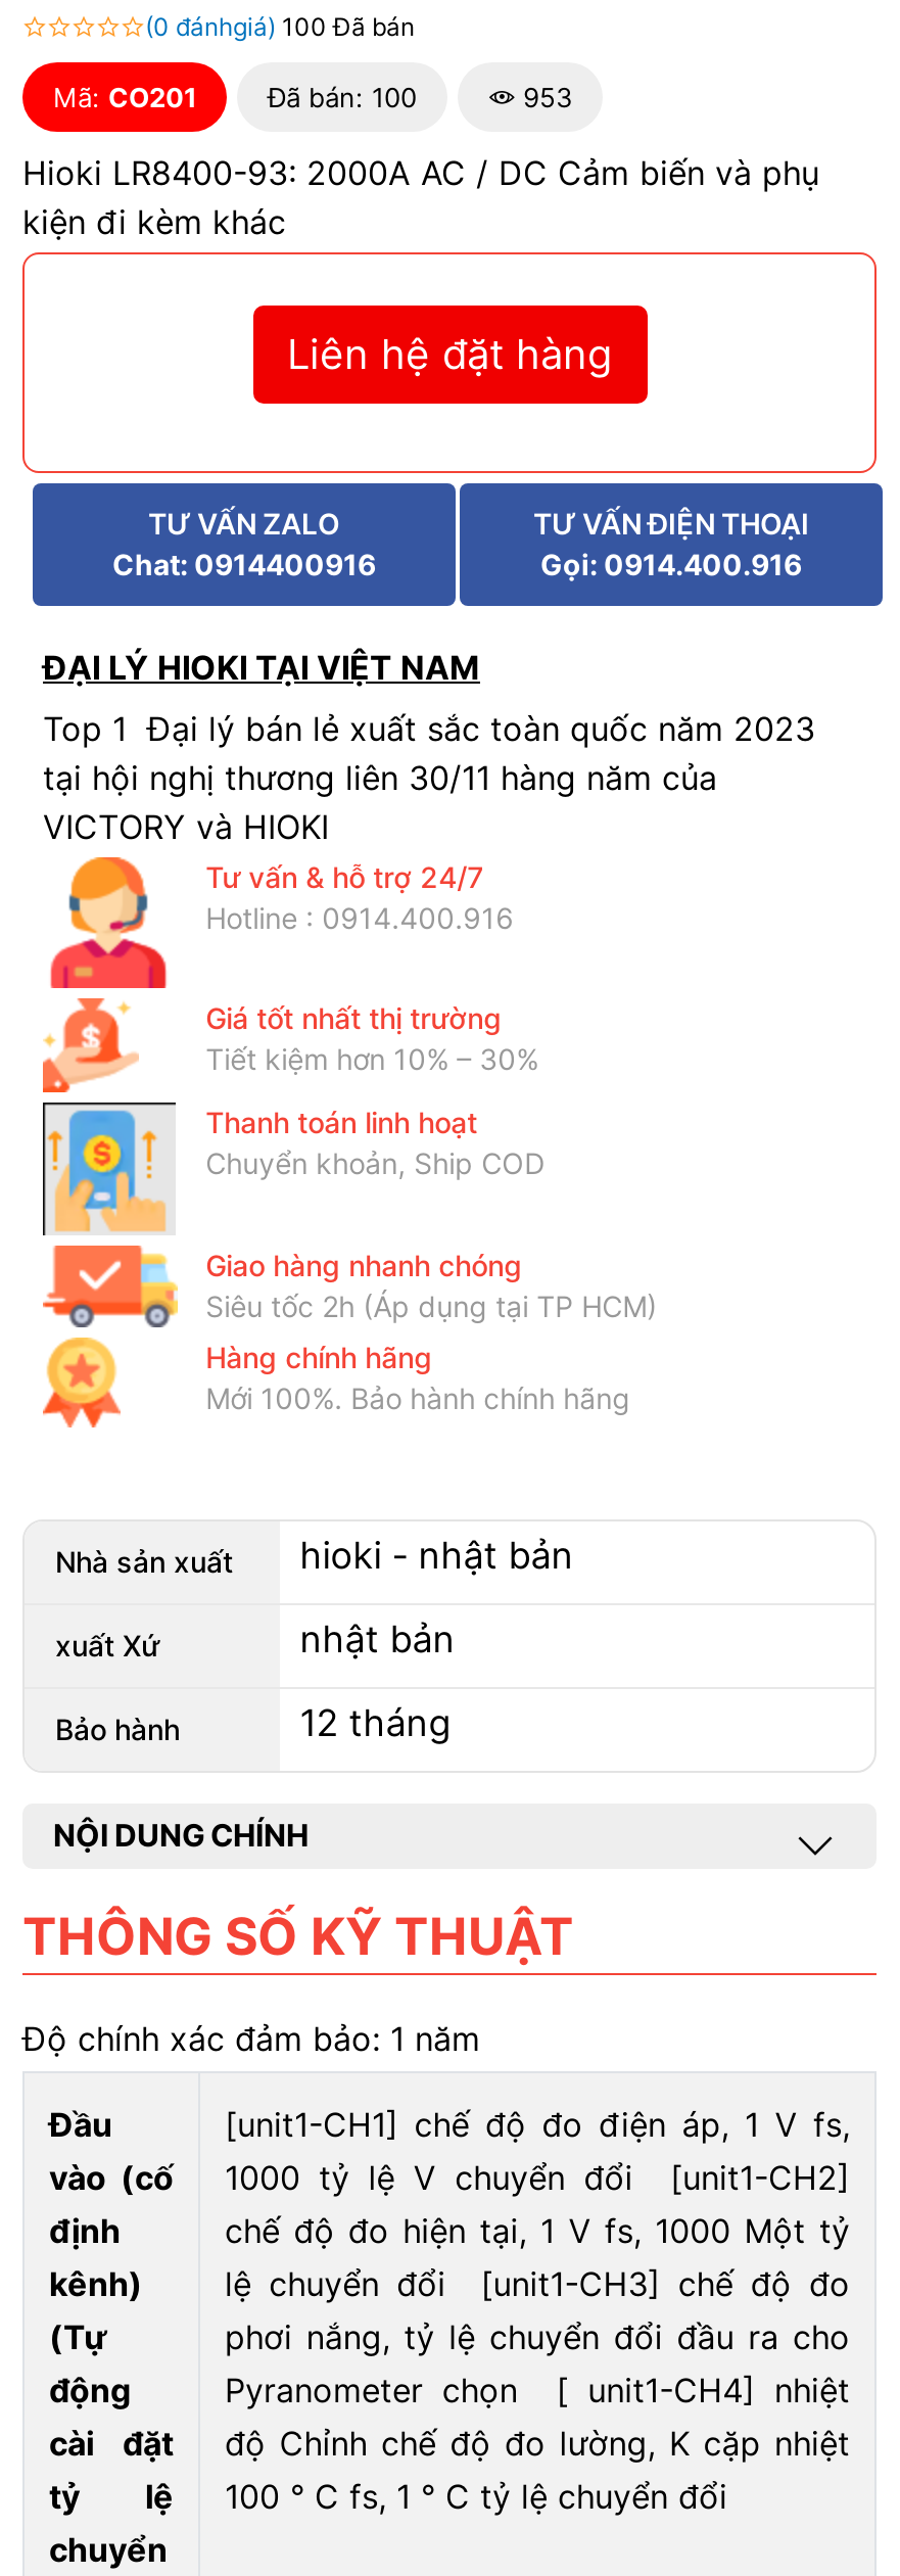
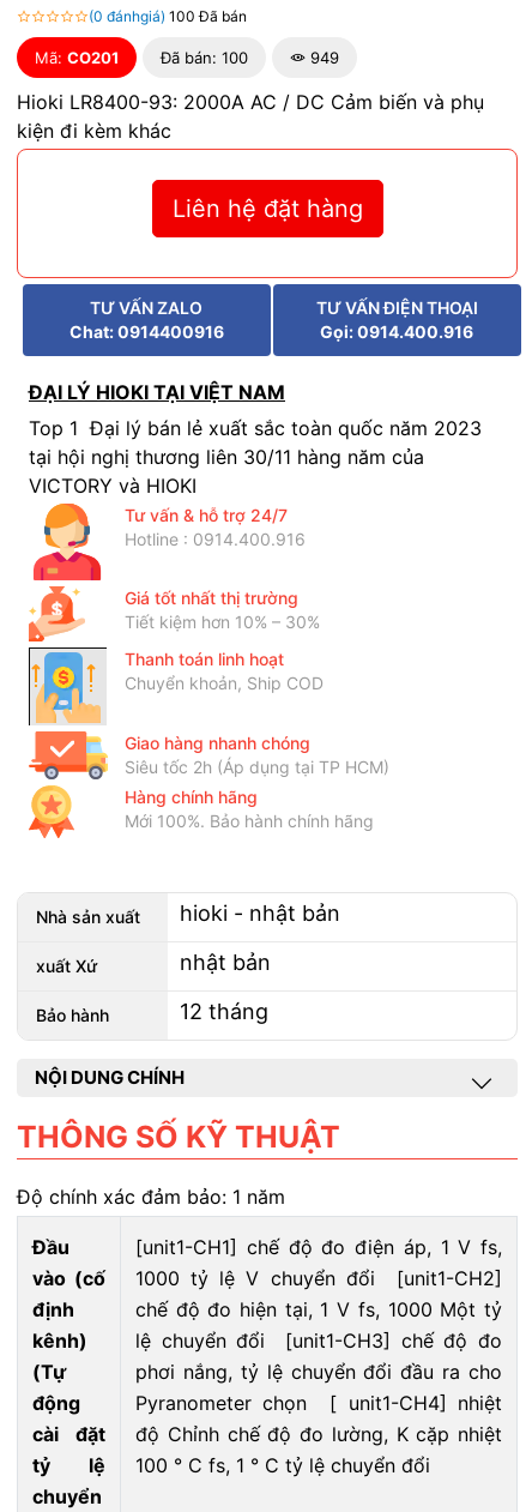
[515,81,572,113] 953 -> [306,48,339,67] 949

